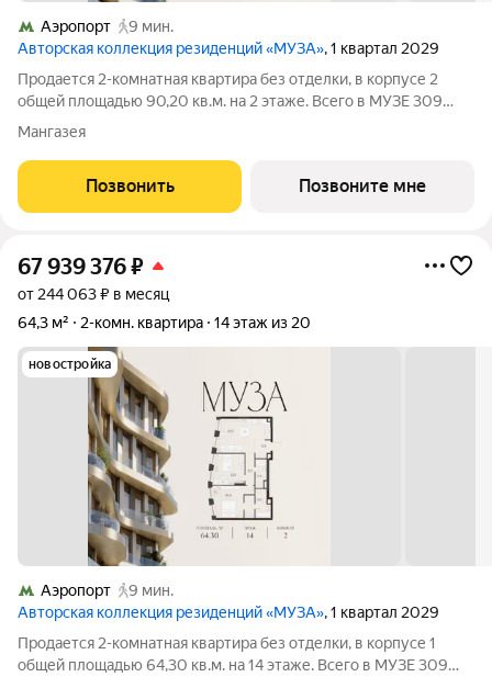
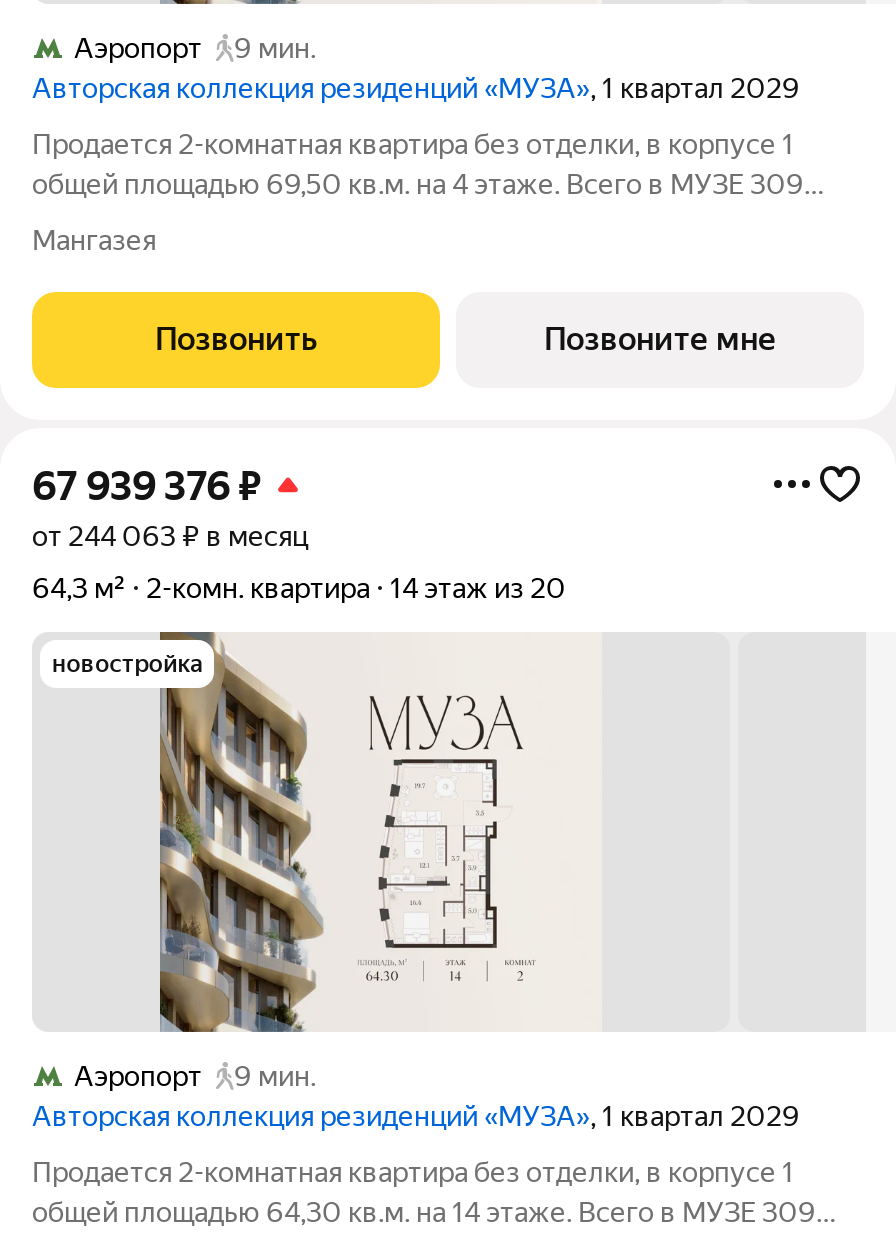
[18,70,438,88] Продается 2-комнатная квартира без отделки, в корпусе 2 -> [32,128,794,160] Продается 2-комнатная квартира без отделки, в корпусе 1
[18,92,443,110] общей площадью 90,20 кв.м. на 2 этаже. Всего в МУЗЕ 309 -> [32,168,804,200] общей площадью 69,50 кв.м. на 4 этаже. Всего в МУЗЕ 309

